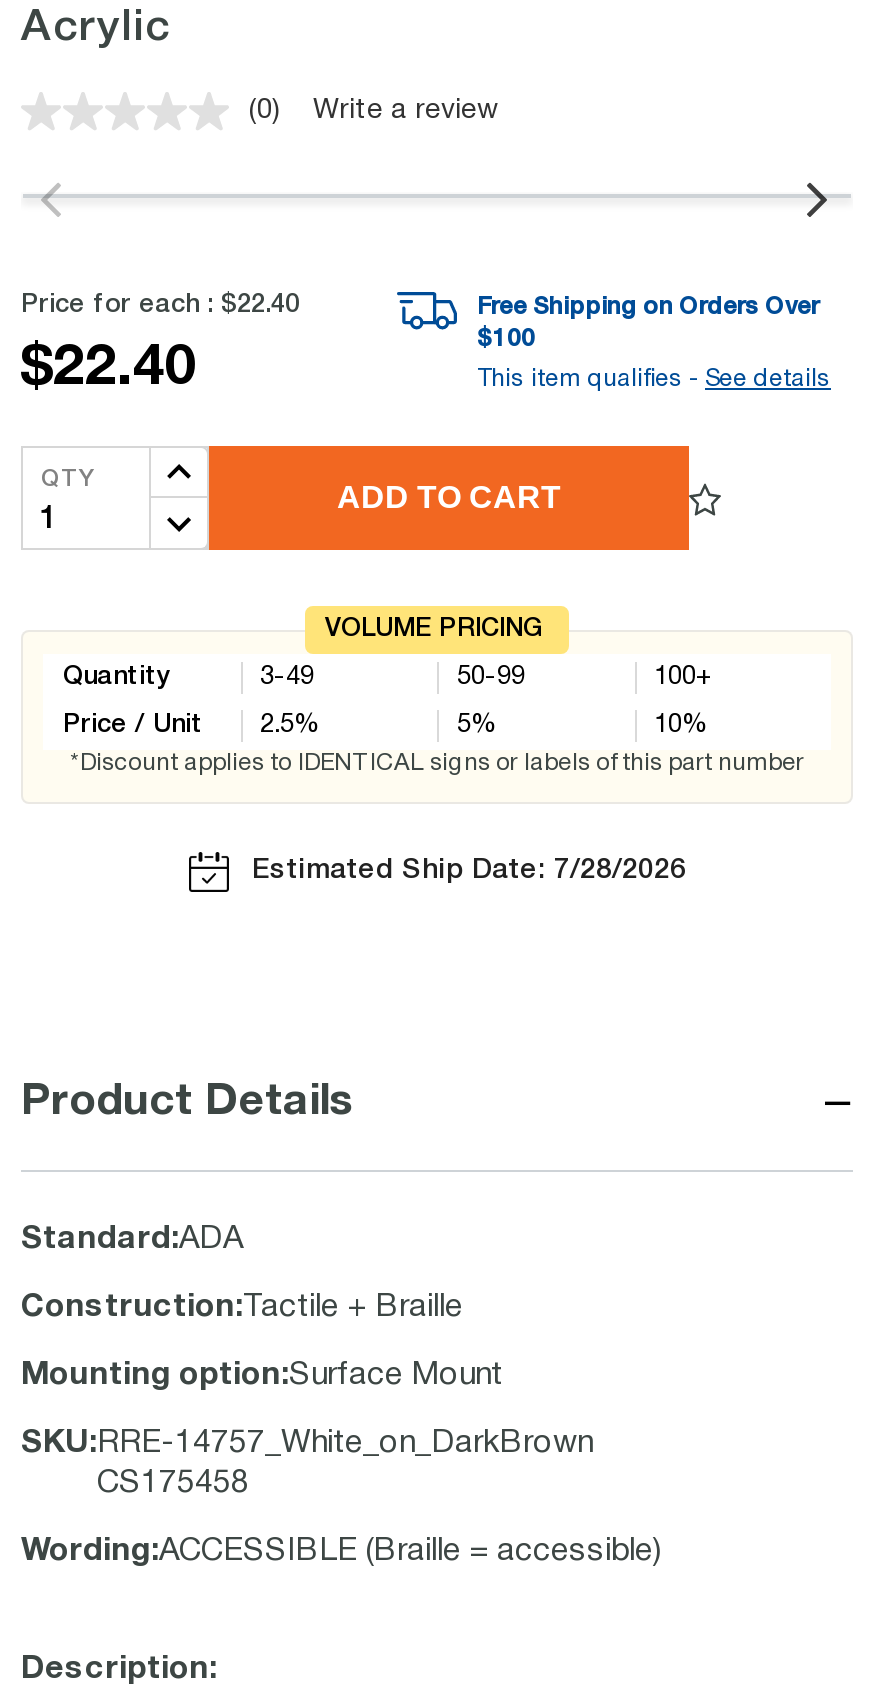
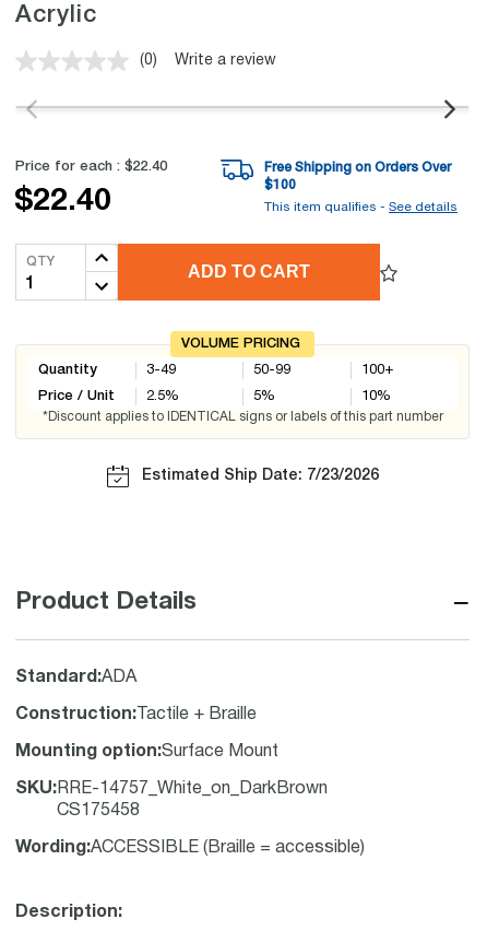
[252,858,686,884] Estimated Ship Date: 7/28/2026 -> [141,469,378,483] Estimated Ship Date: 7/23/2026

